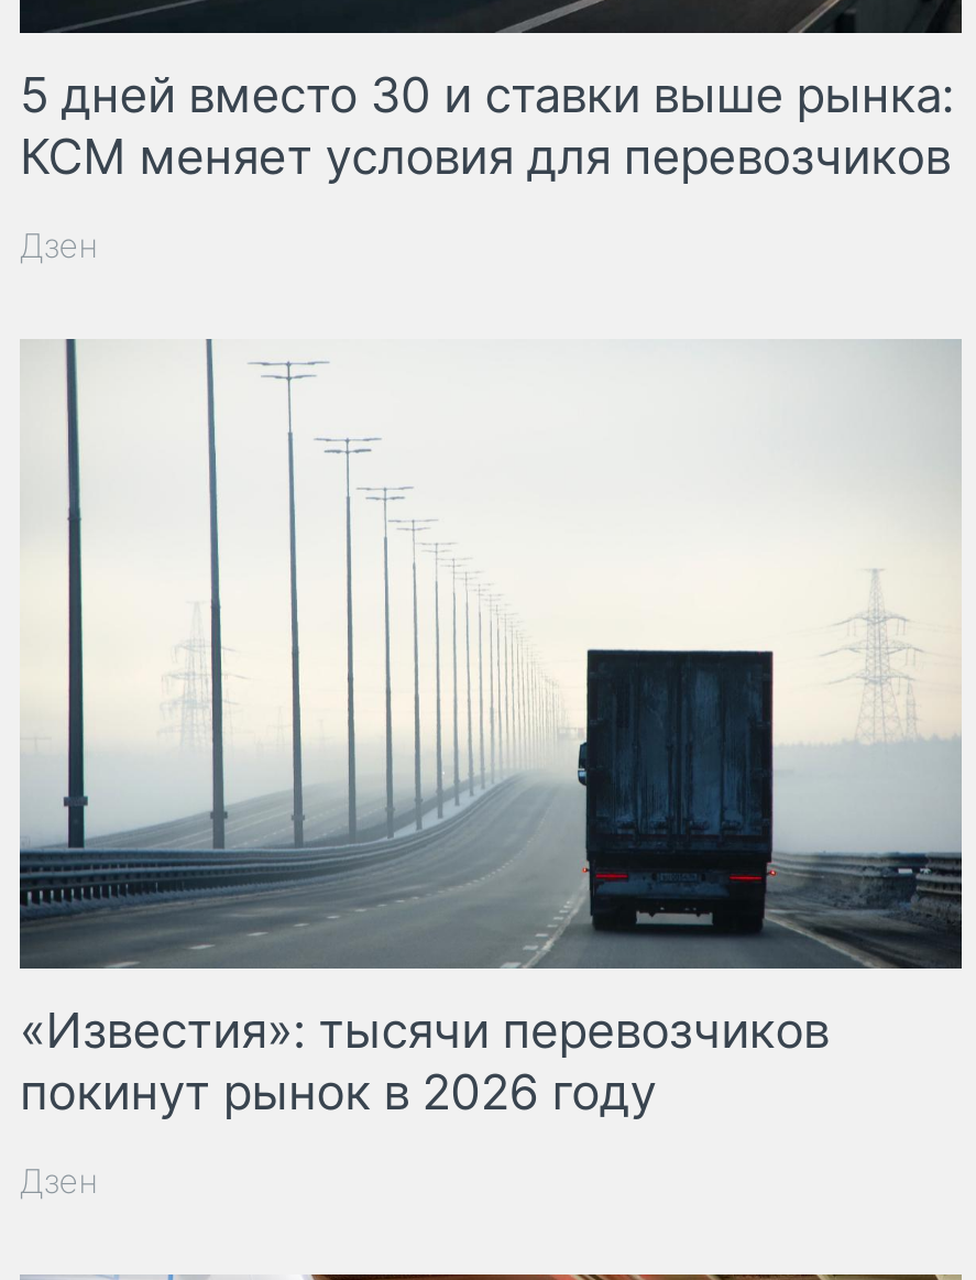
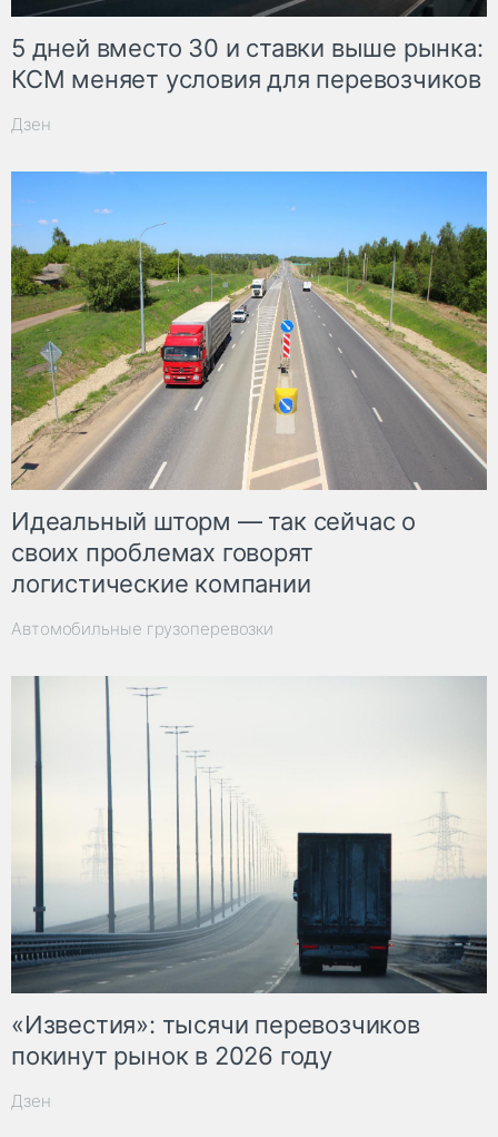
none -> [10,170,488,639] [image] | Идеальный шторм — так сейчас о | своих проблемах говорят | логистические компании | Автомобильные грузоперевозки

